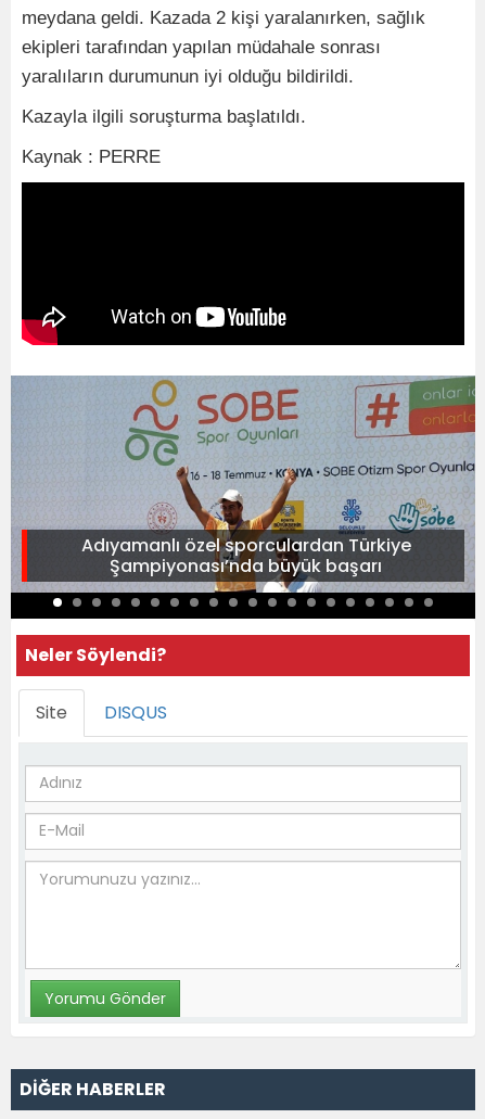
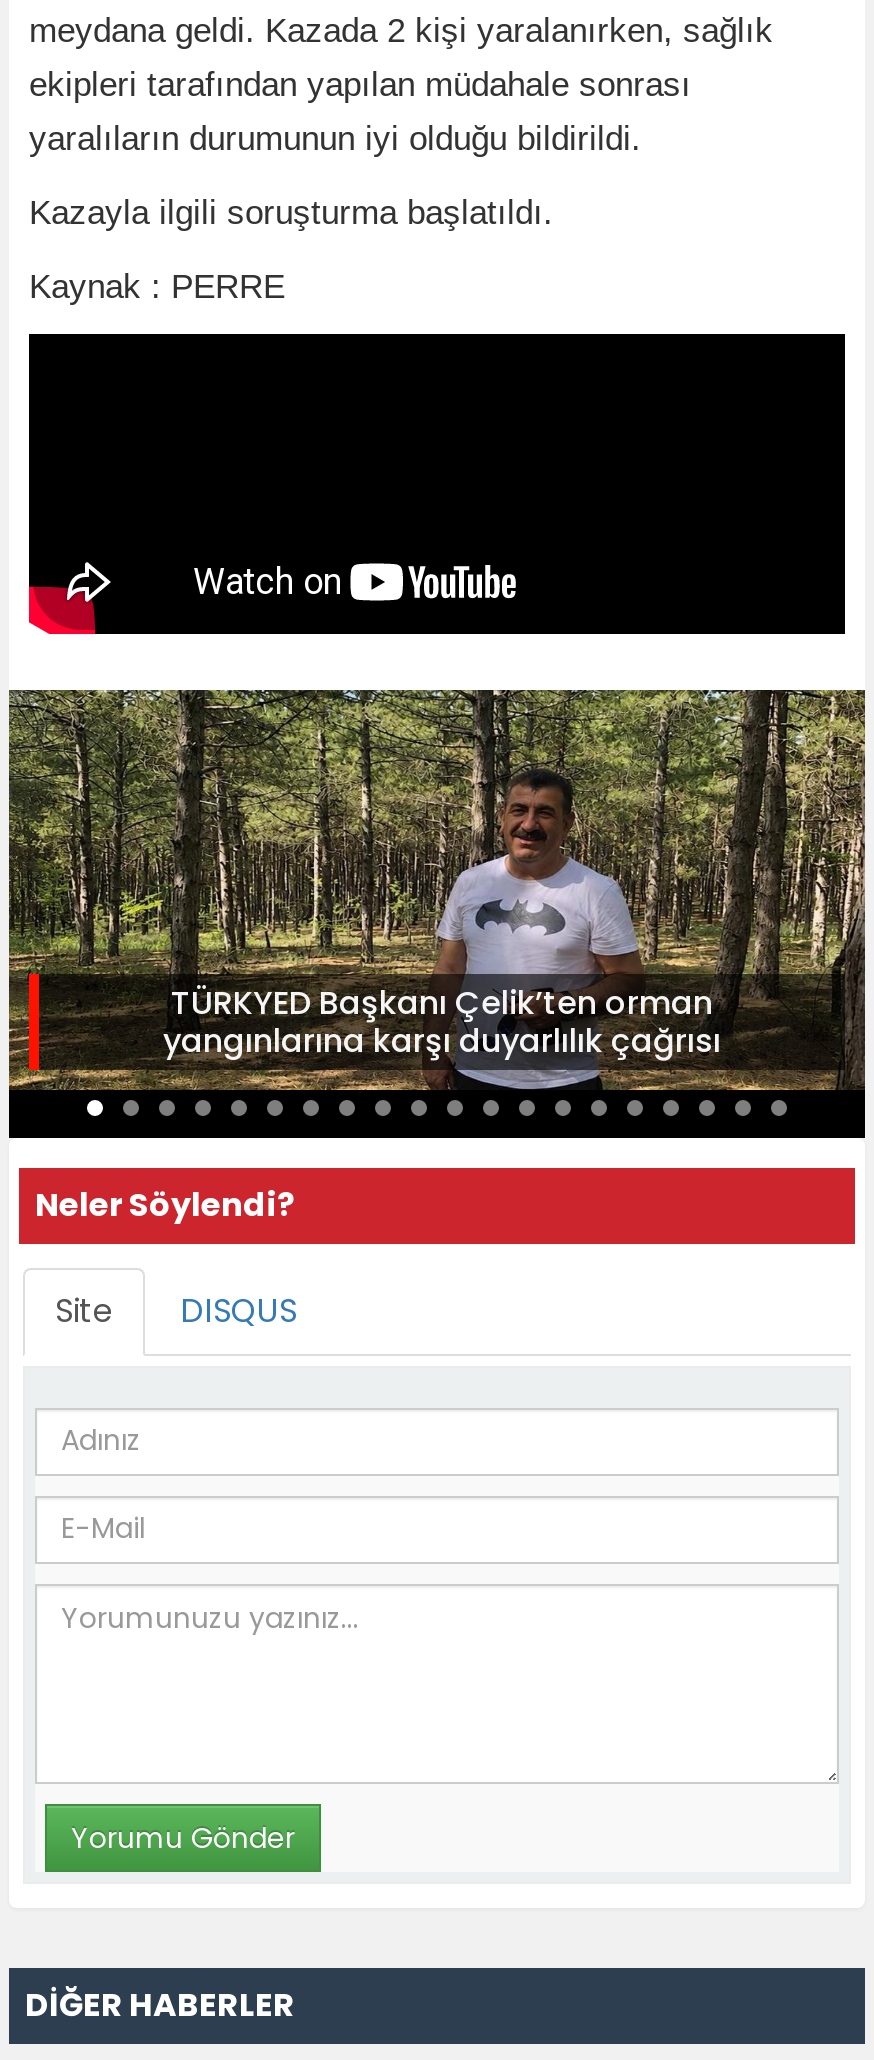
[12,376,475,594] [image] | Adıyamanlı özel sporculardan Türkiye | Şampiyonası’nda büyük başarı -> [9,688,865,1092] [image] | TÜRKYED Başkanı Çelik’ten orman | yangınlarına karşı duyarlılık çağrısı

